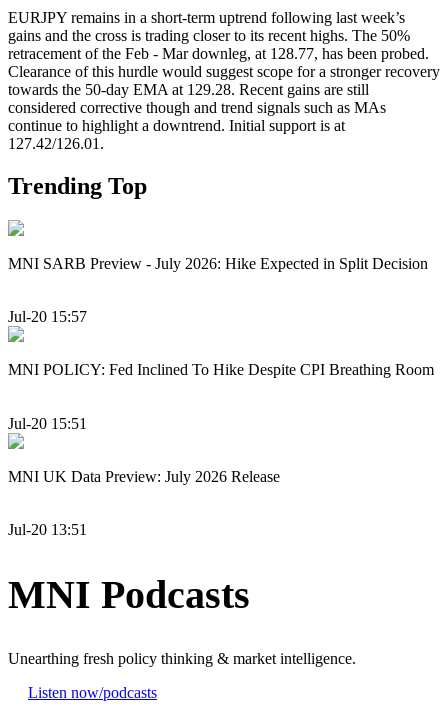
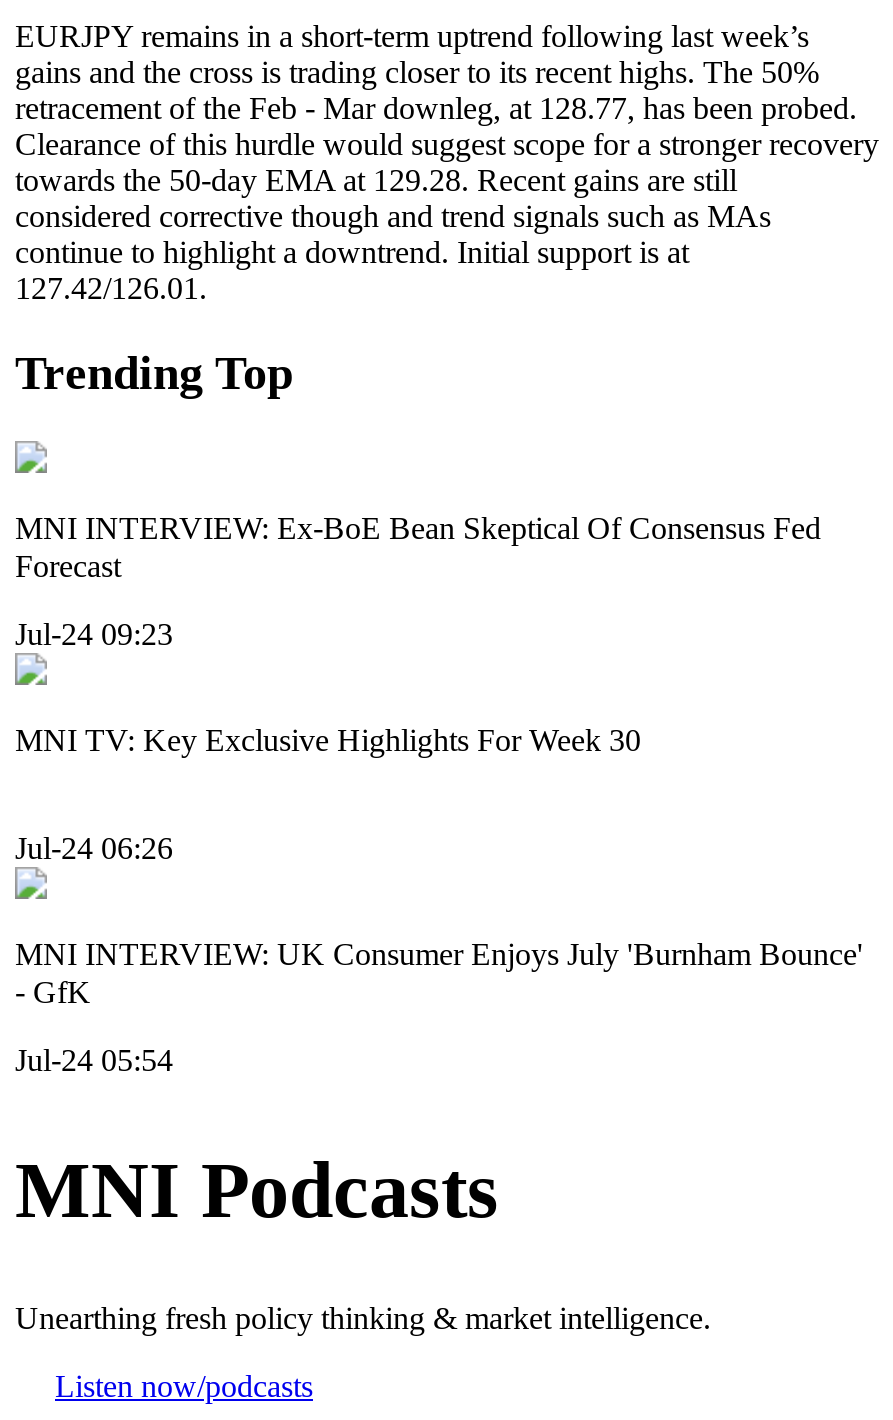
[8,255,428,272] MNI SARB Preview - July 2026: Hike Expected in Split Decision -> [15,511,821,583] MNI INTERVIEW: Ex-BoE Bean Skeptical Of Consensus Fed | Forecast
[8,308,87,325] Jul-20 15:57 -> [15,617,173,651] Jul-24 09:23
[8,361,434,378] MNI POLICY: Fed Inclined To Hike Despite CPI Breathing Room -> [15,723,641,757] MNI TV: Key Exclusive Highlights For Week 30
[8,415,87,432] Jul-20 15:51 -> [15,830,173,864] Jul-24 06:26
[8,468,280,485] MNI UK Data Preview: July 2026 Release -> [15,936,863,1008] MNI INTERVIEW: UK Consumer Enjoys July 'Burnham Bounce' | - GfK
[8,521,87,538] Jul-20 13:51 -> [15,1043,173,1077] Jul-24 05:54

